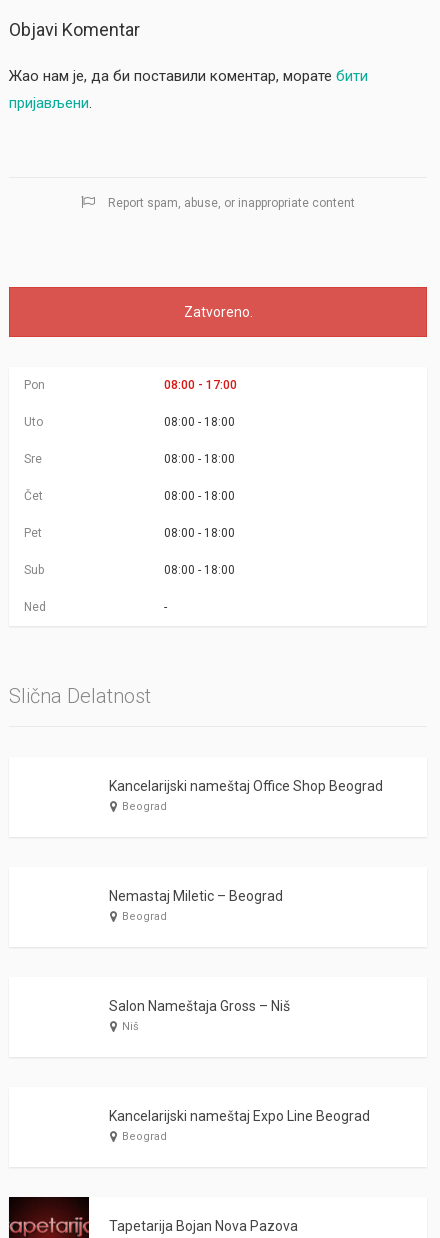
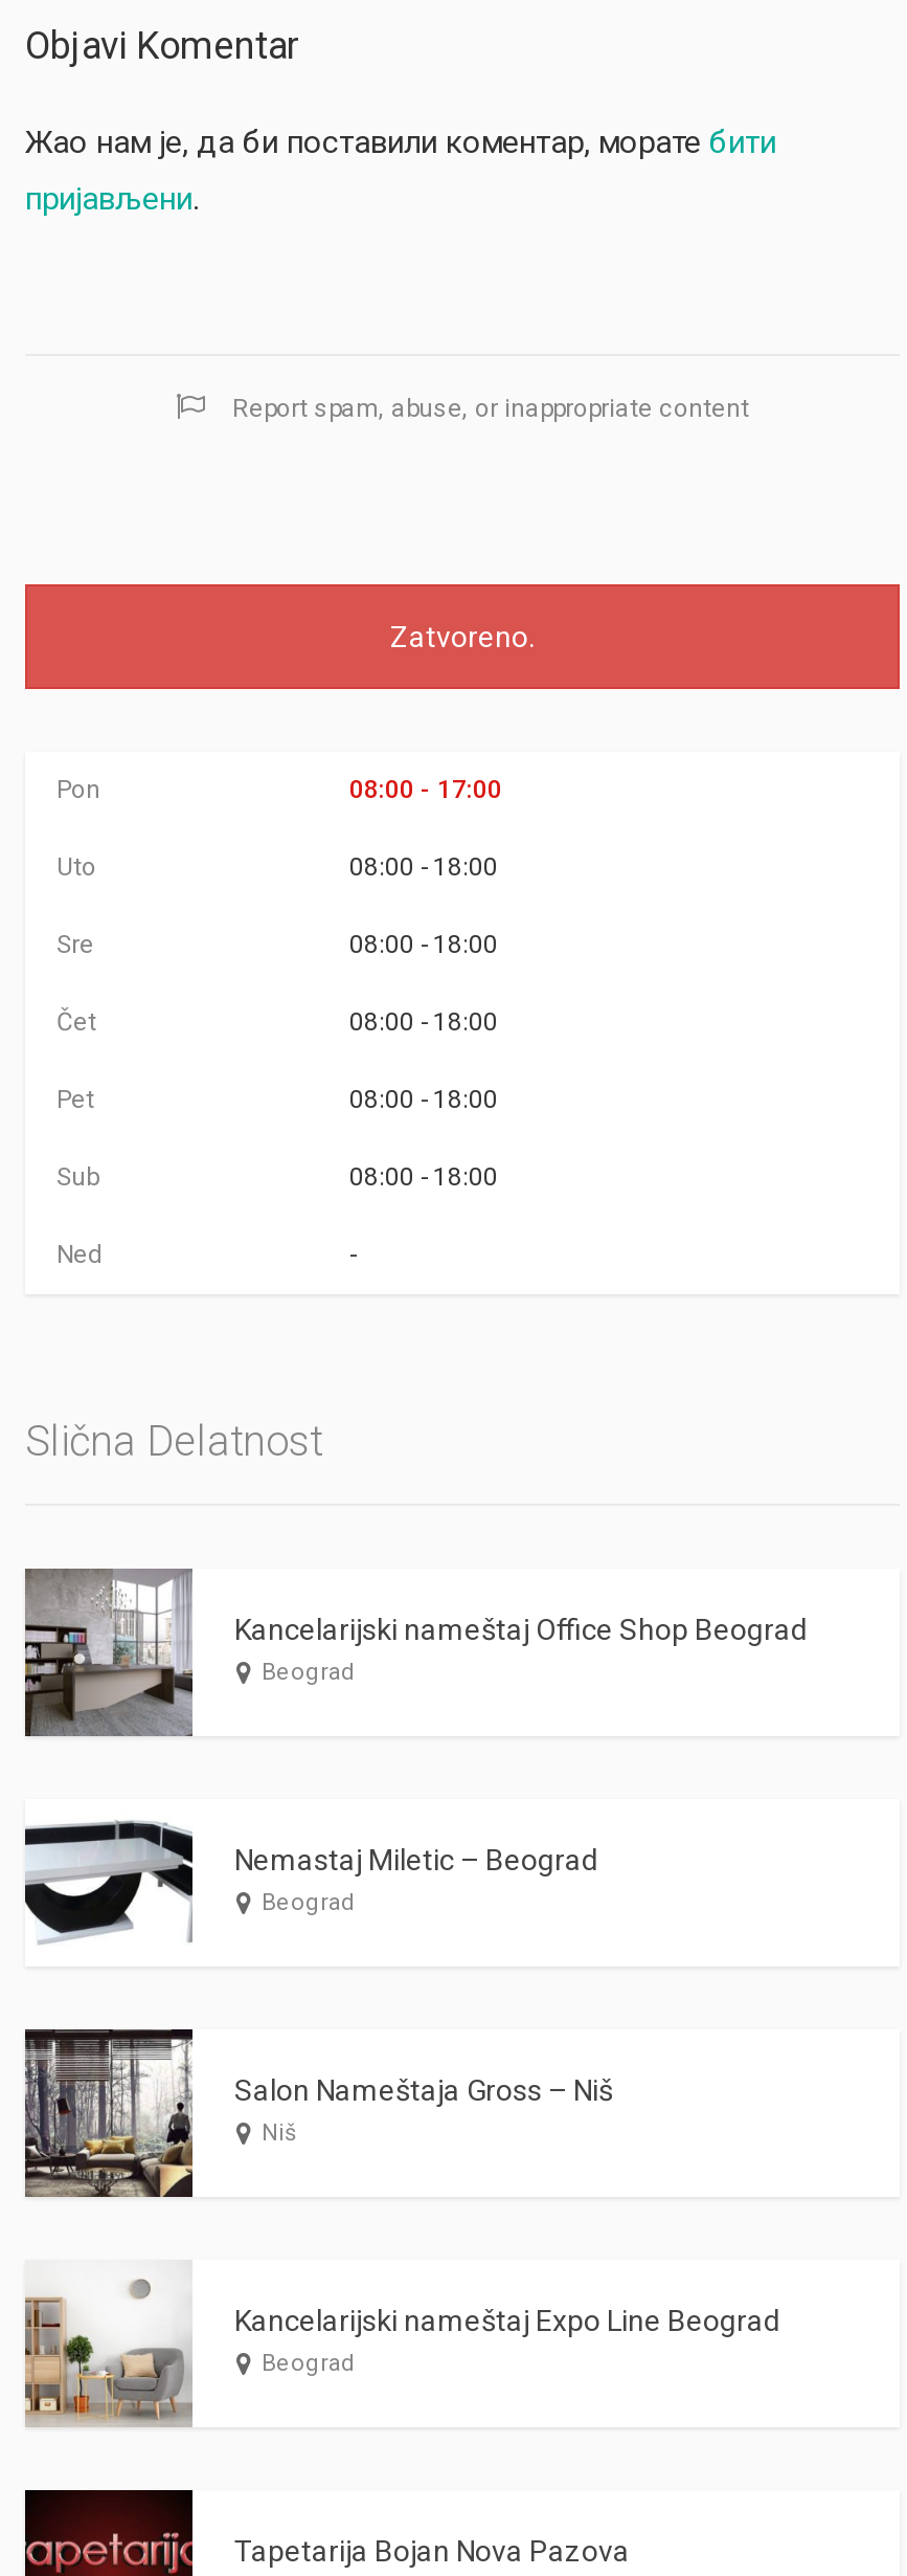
none -> [23,1567,195,1738] [image]
none -> [23,1820,195,1946] [image]
none -> [23,2027,195,2199] [image]
none -> [23,2277,195,2427] [image]

